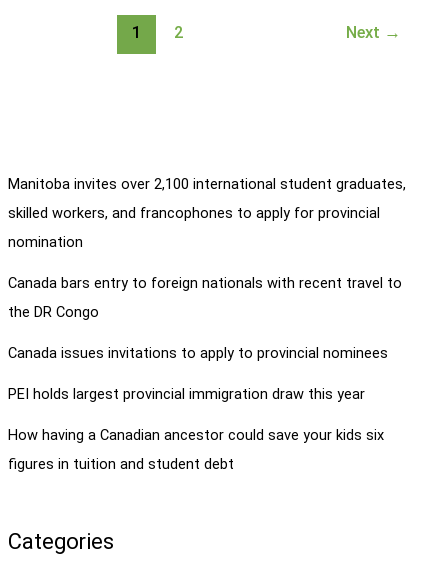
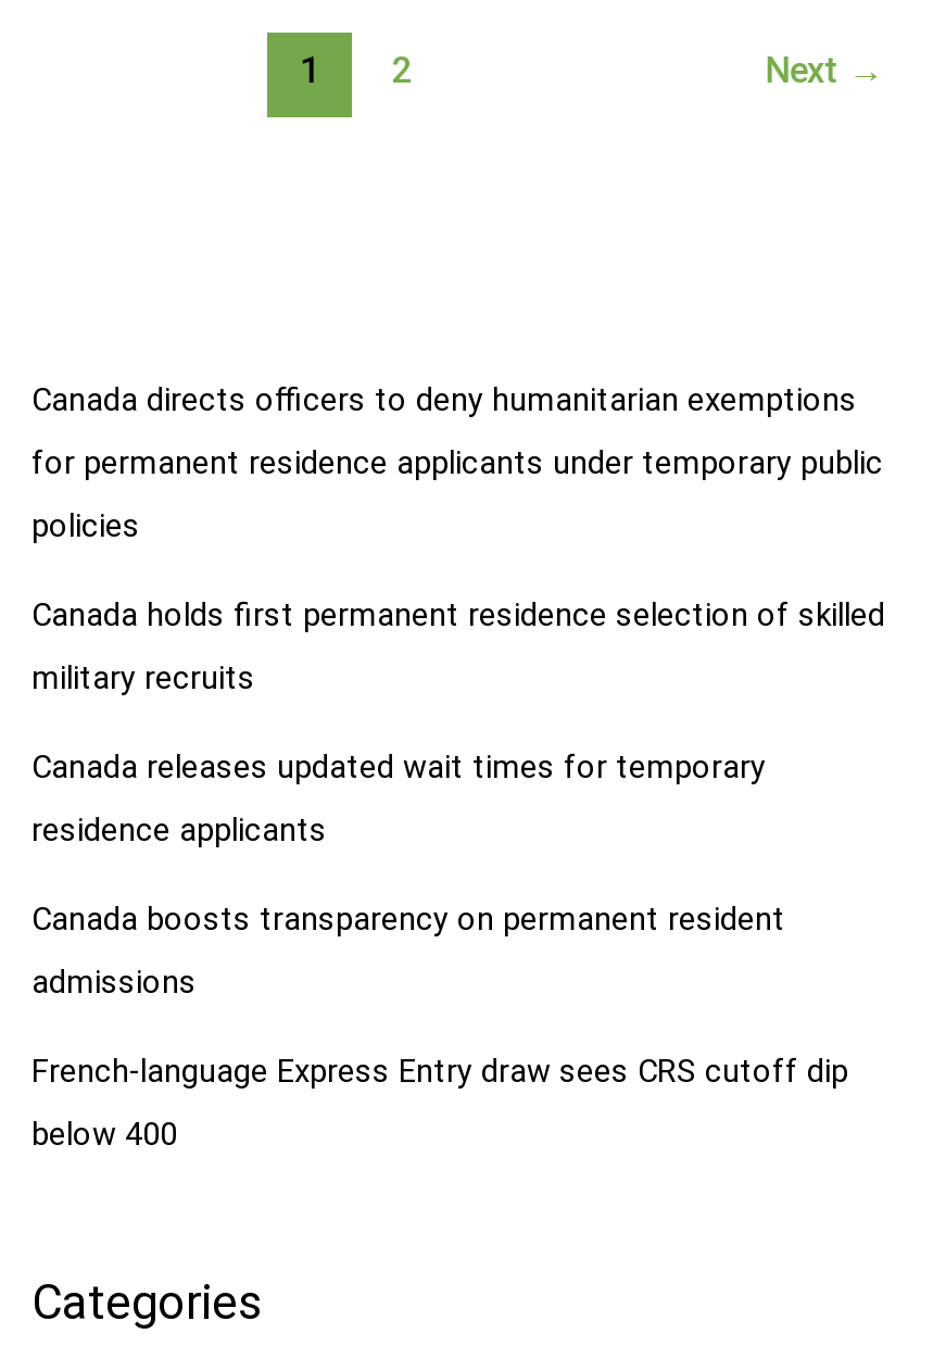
[8,175,406,473] Manitoba invites over 2,100 international student graduates, | skilled workers, and francophones to apply for provincial | nomination | Canada bars entry to foreign nationals with recent travel to | the DR Congo | Canada issues invitations to apply to provincial nominees | PEI holds largest provincial immigration draw this year | How having a Canadian ancestor could save your kids six | figures in tuition and student debt -> [31,381,885,1155] Canada directs officers to deny humanitarian exemptions | for permanent residence applicants under temporary public | policies | Canada holds first permanent residence selection of skilled | military recruits | Canada releases updated wait times for temporary | residence applicants | Canada boosts transparency on permanent resident | admissions | French-language Express Entry draw sees CRS cutoff dip | below 400

